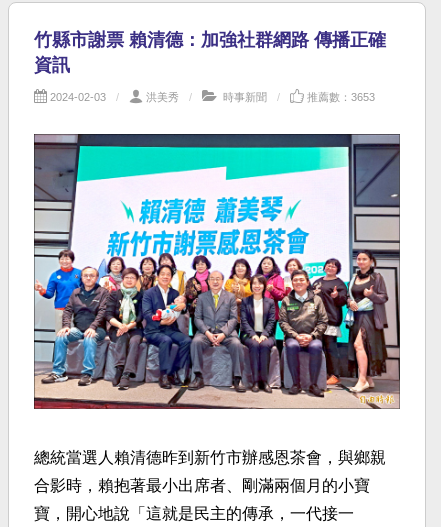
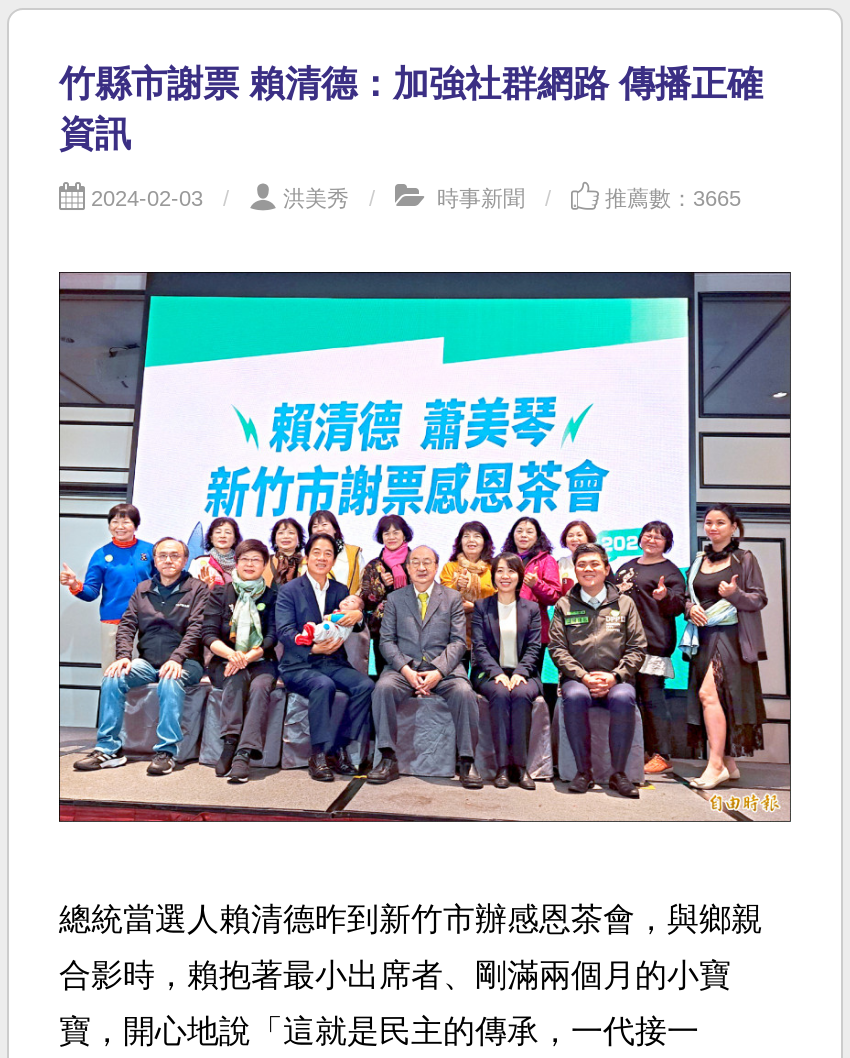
[307,91,375,103] 推薦數：3653 -> [605,186,741,210] 推薦數：3665

